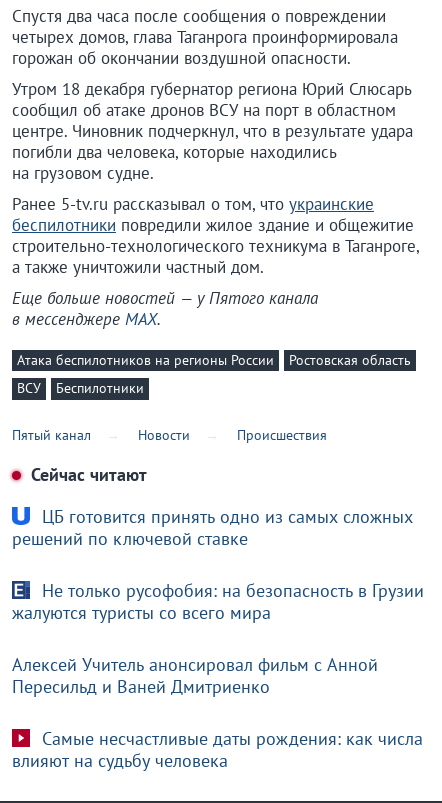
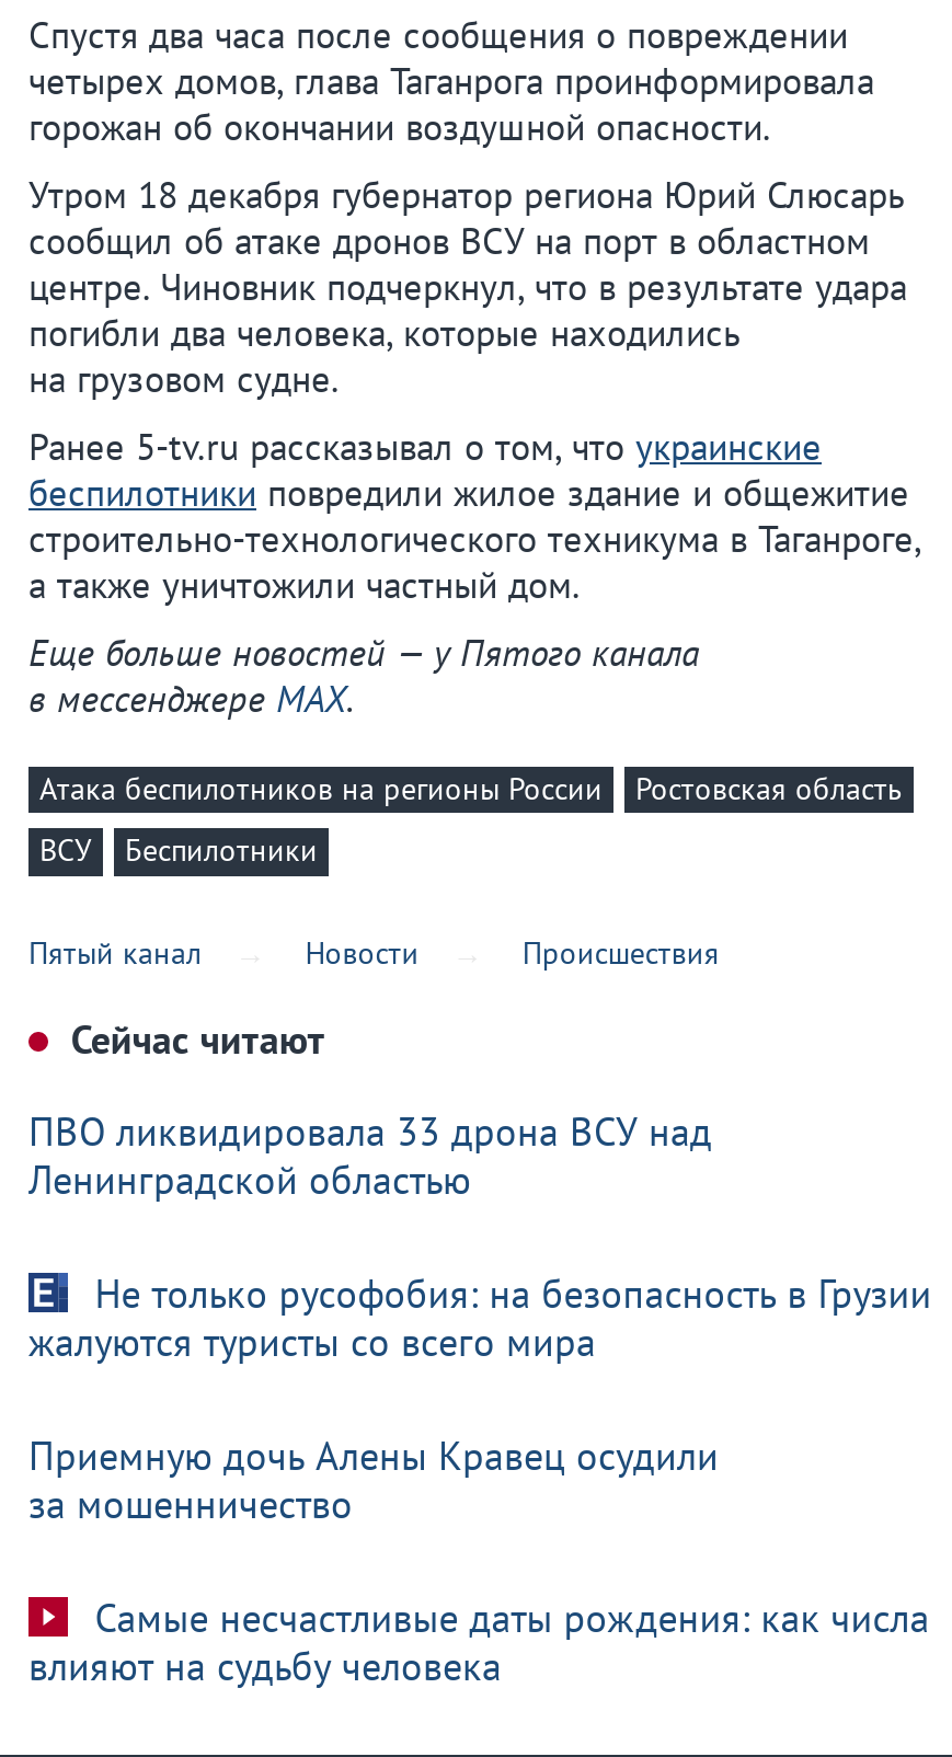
[12,505,413,550] ЦБ готовится принять одно из самых сложных | решений по ключевой ставке -> [28,1106,712,1205] ПВО ликвидировала 33 дрона ВСУ над | Ленинградской областью
[12,653,378,698] Алексей Учитель анонсировал фильм с Анной | Пересильд и Ваней Дмитриенко -> [28,1431,719,1529] Приемную дочь Алены Кравец осудили | за мошенничество

